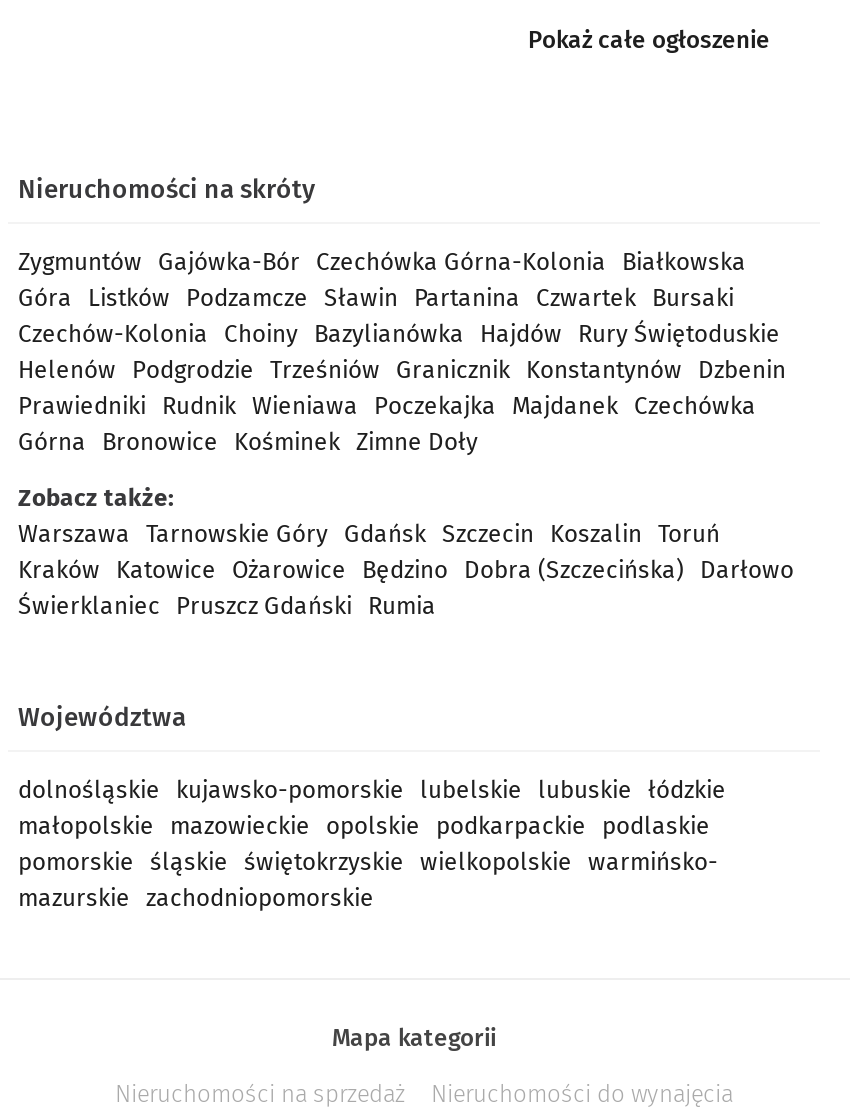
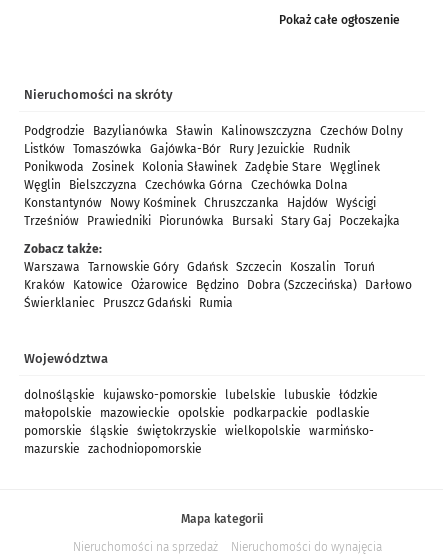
[18,247,786,455] Zygmuntów Gajówka-Bór Czechówka Górna-Kolonia Białkowska | Góra Listków Podzamcze Sławin Partanina Czwartek Bursaki | Czechów-Kolonia Choiny Bazylianówka Hajdów Rury Świętoduskie | Helenów Podgrodzie Trześniów Granicznik Konstantynów Dzbenin | Prawiedniki Rudnik Wieniawa Poczekajka Majdanek Czechówka | Górna Bronowice Kośminek Zimne Doły -> [24,124,403,228] Podgrodzie Bazylianówka Sławin Kalinowszczyzna Czechów Dolny | Listków Tomaszówka Gajówka-Bór Rury Jezuickie Rudnik | Ponikwoda Zosinek Kolonia Sławinek Zadębie Stare Węglinek | Węglin Bielszczyzna Czechówka Górna Czechówka Dolna | Konstantynów Nowy Kośminek Chruszczanka Hajdów Wyścigi | Trześniów Prawiedniki Piorunówka Bursaki Stary Gaj Poczekajka

